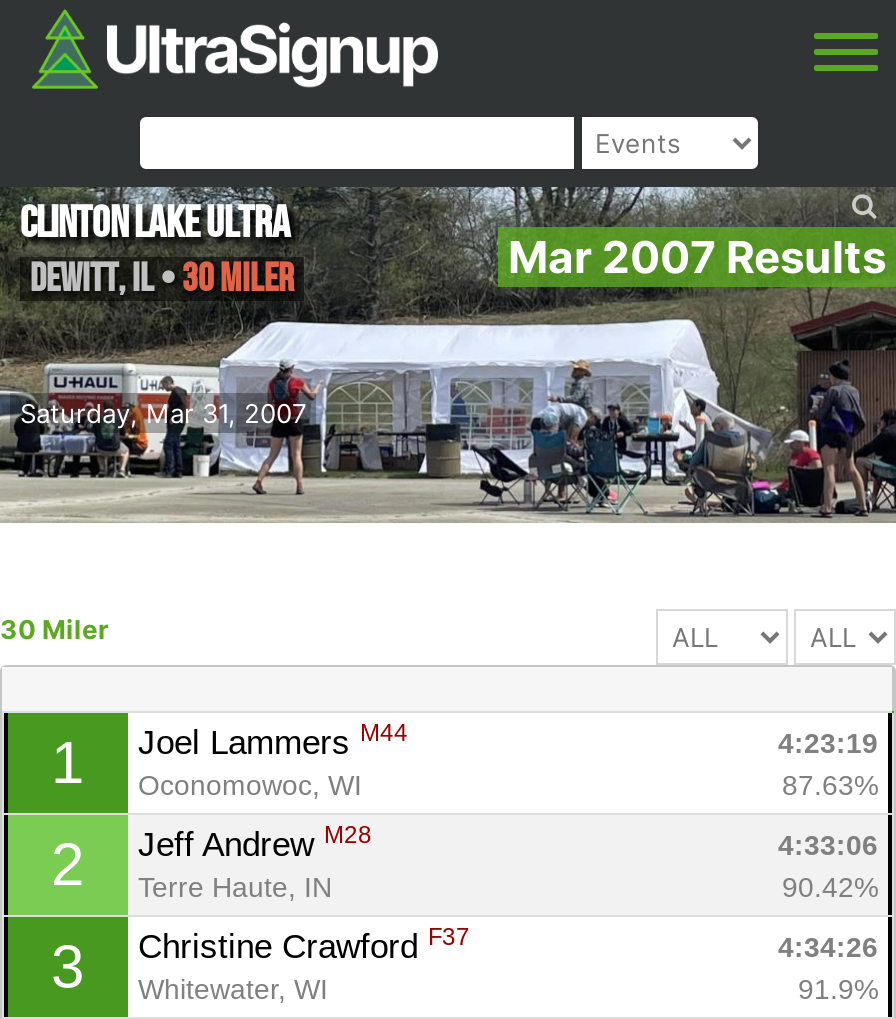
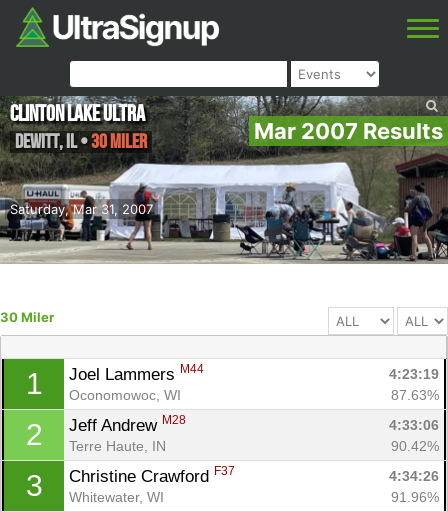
[798,973,878,1005] 91.9% -> [391,489,439,505] 91.96%

